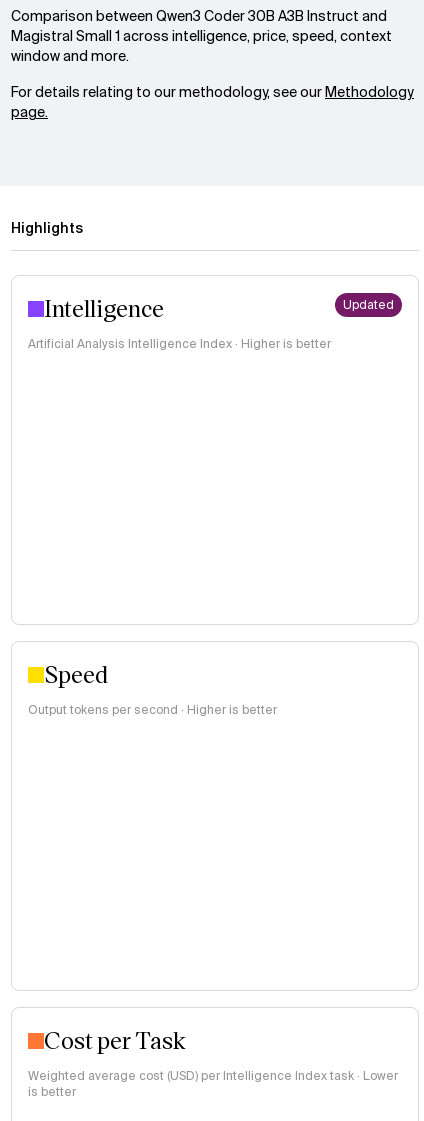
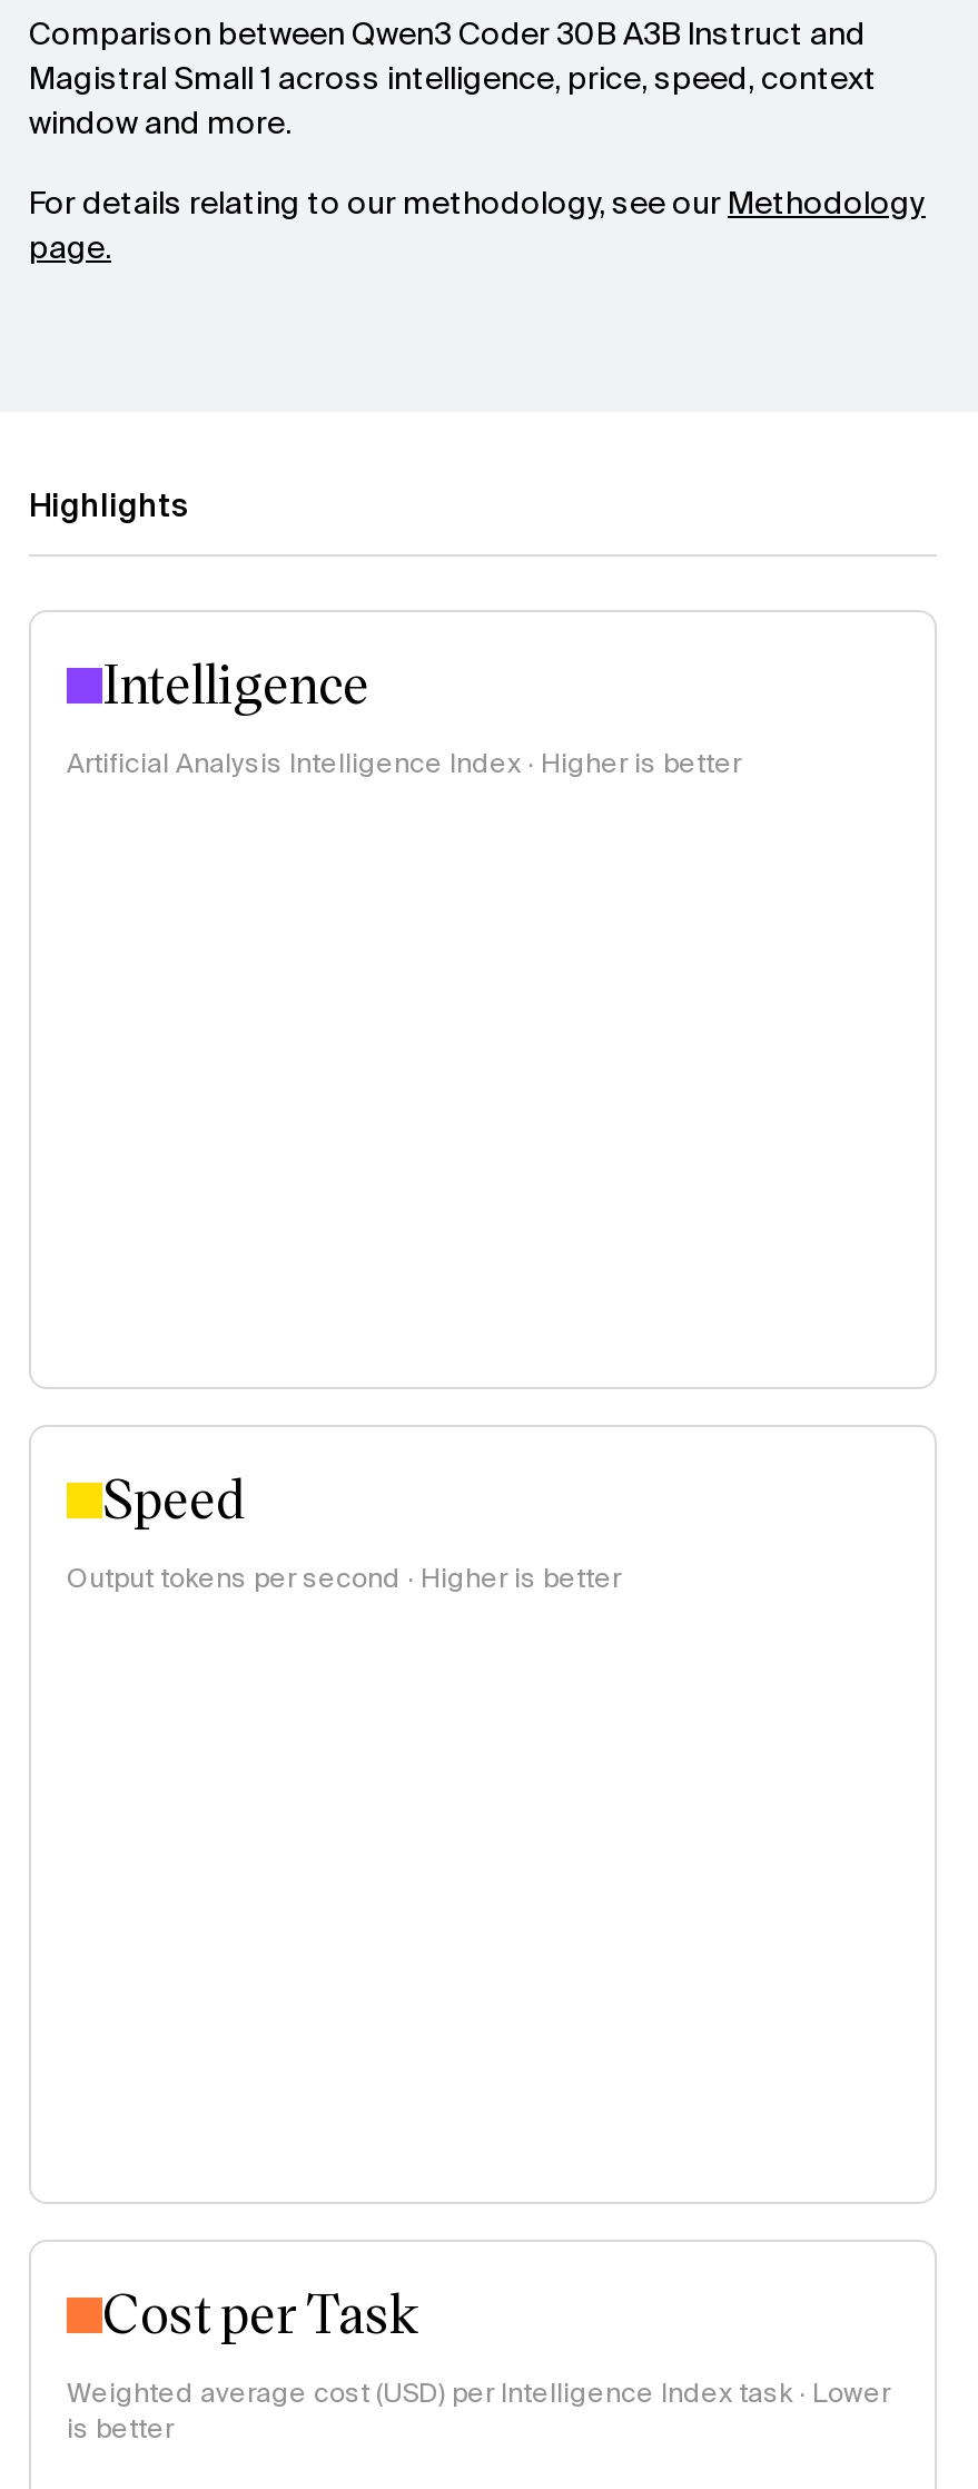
[343,297,394,313] Updated -> none

